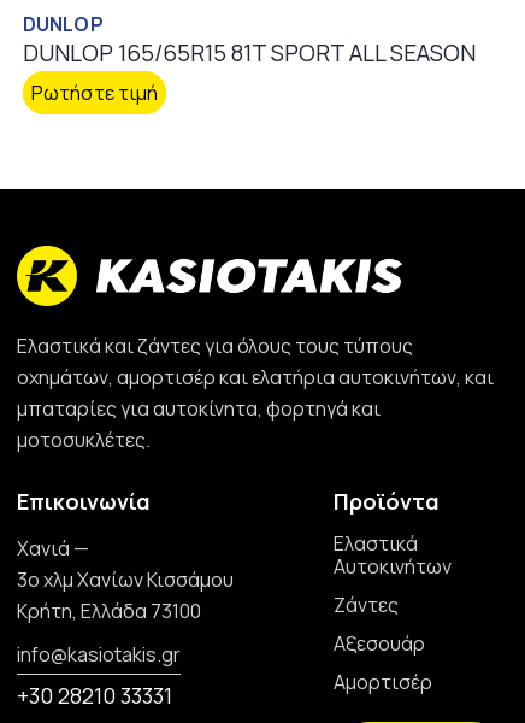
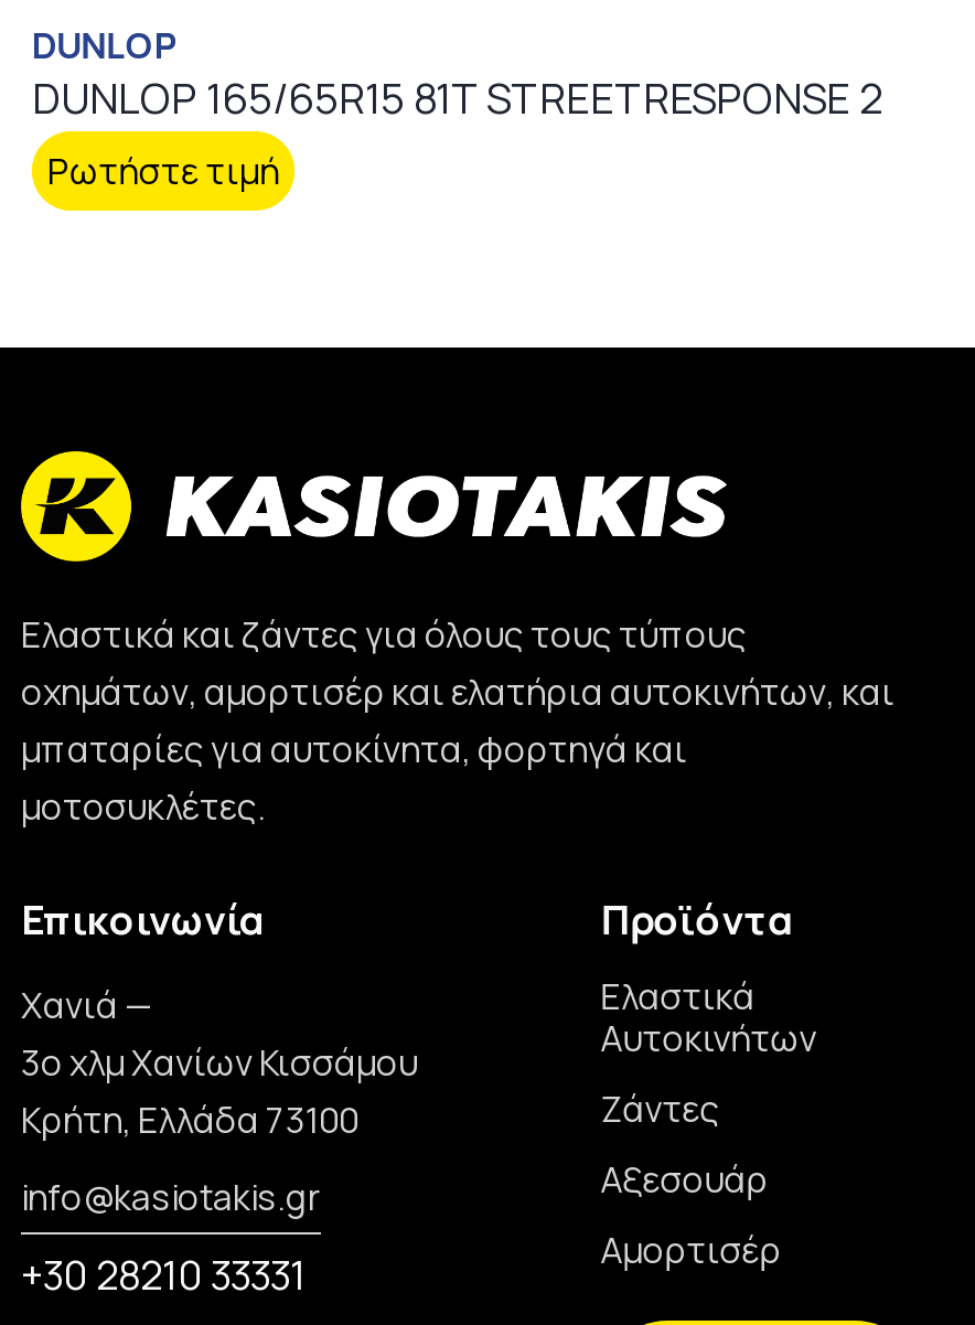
[23,38,476,69] DUNLOP 165/65R15 81T SPORT ALL SEASON -> [32,70,881,128] DUNLOP 165/65R15 81T STREETRESPONSE 2

